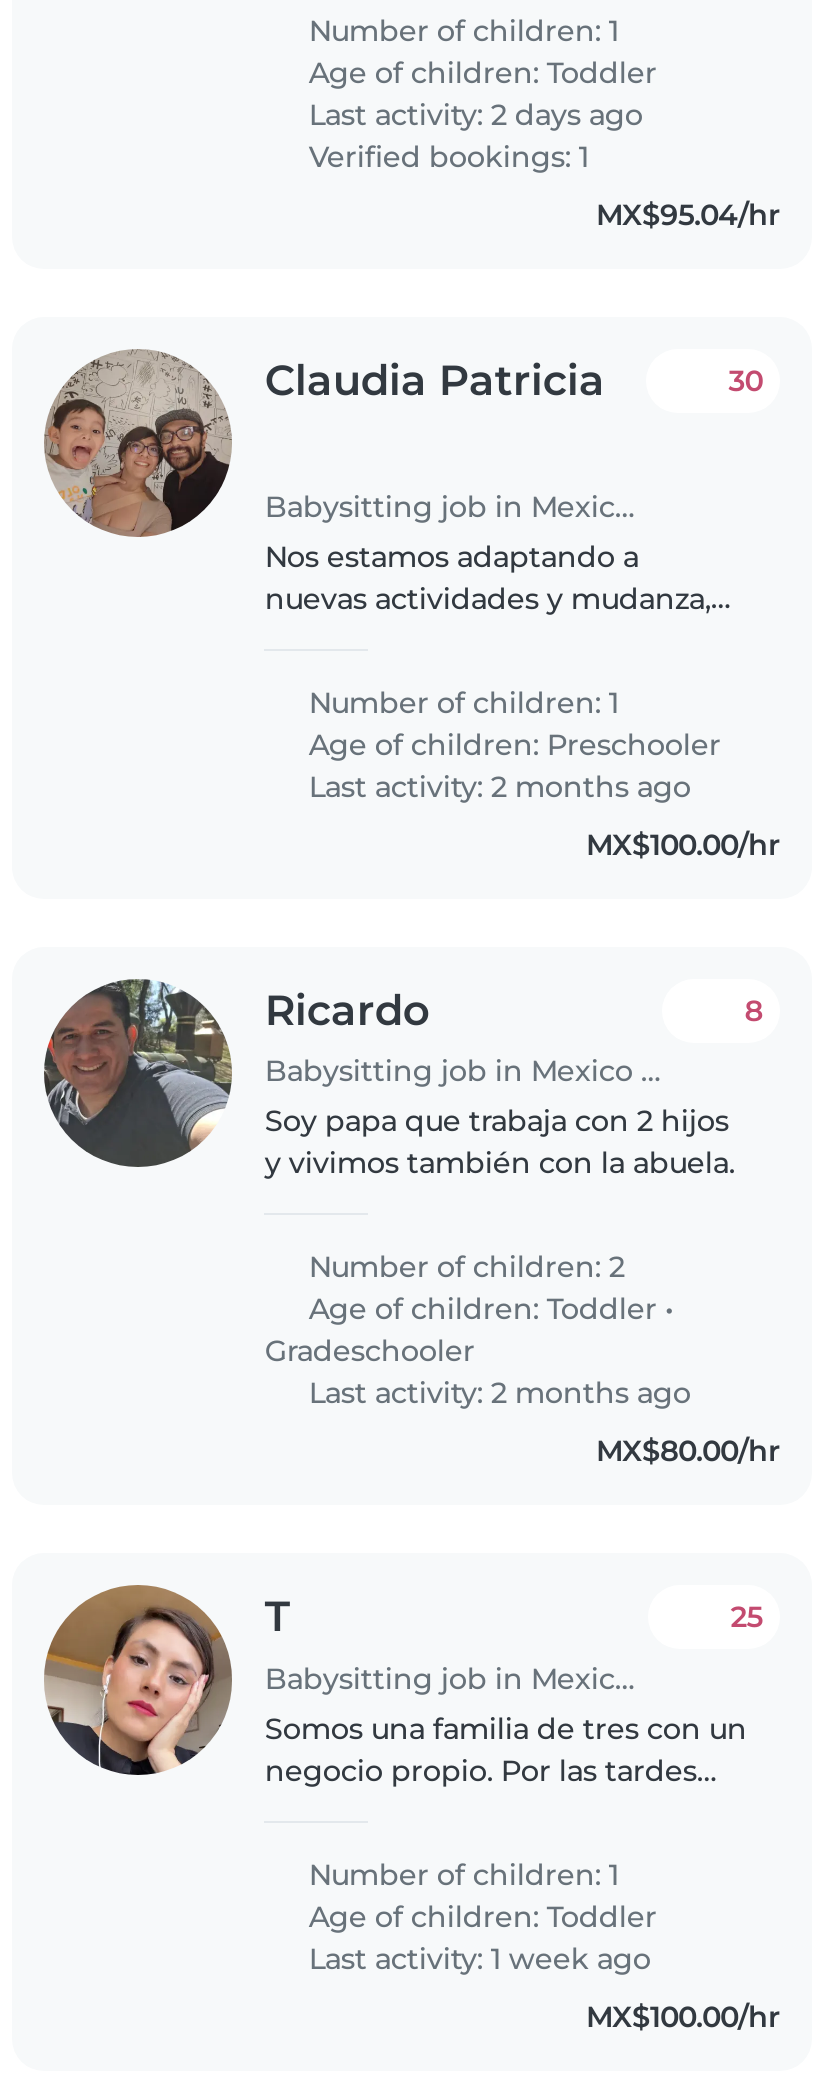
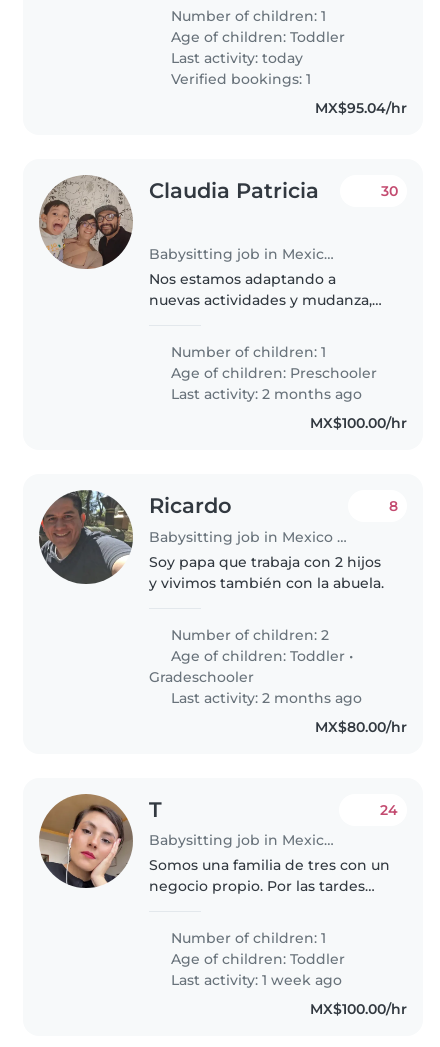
[301,97,643,133] Last activity: 2 days ago -> [167,49,303,67] Last activity: today
[730,1600,762,1636] 25 -> [380,801,398,819] 24

